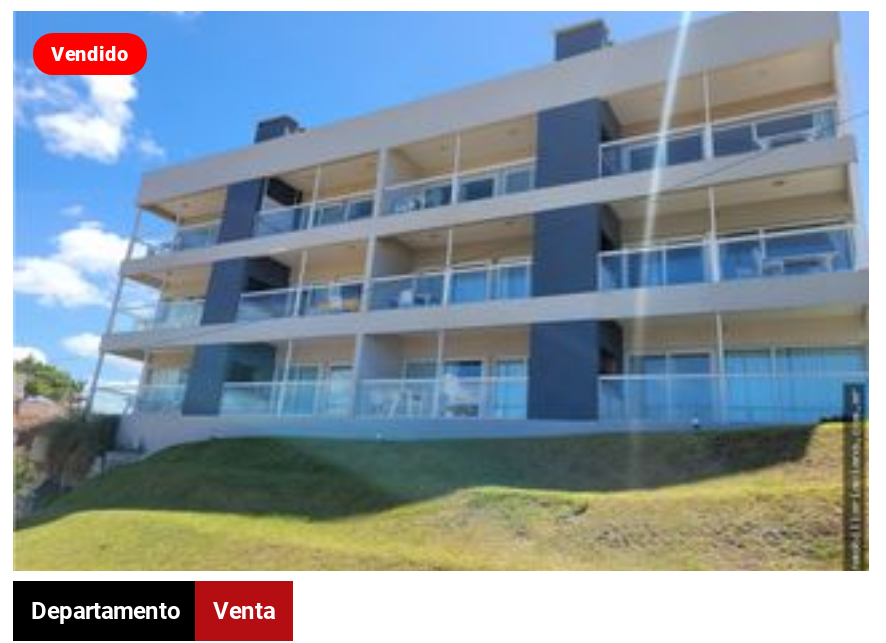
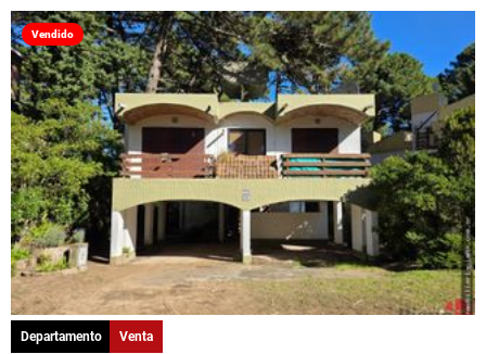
[11,9,871,571] [image] -> [10,10,476,315] [image]

